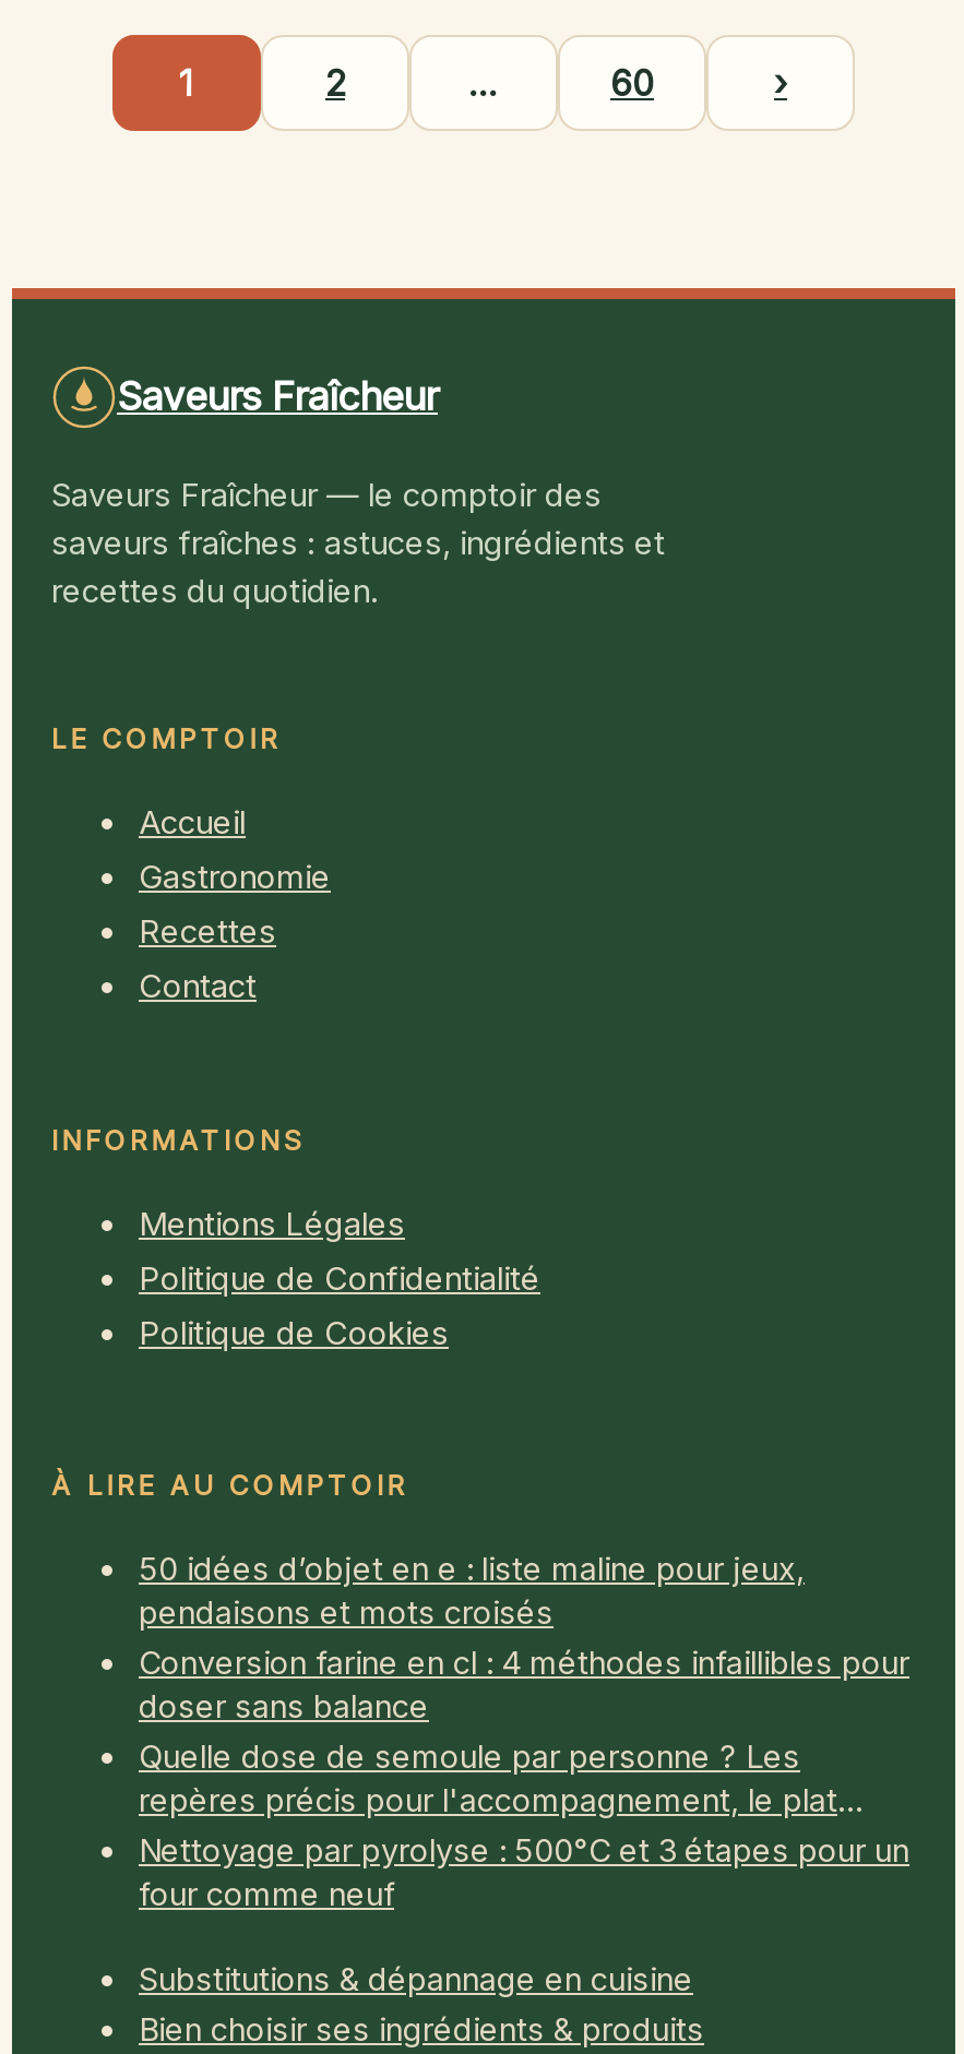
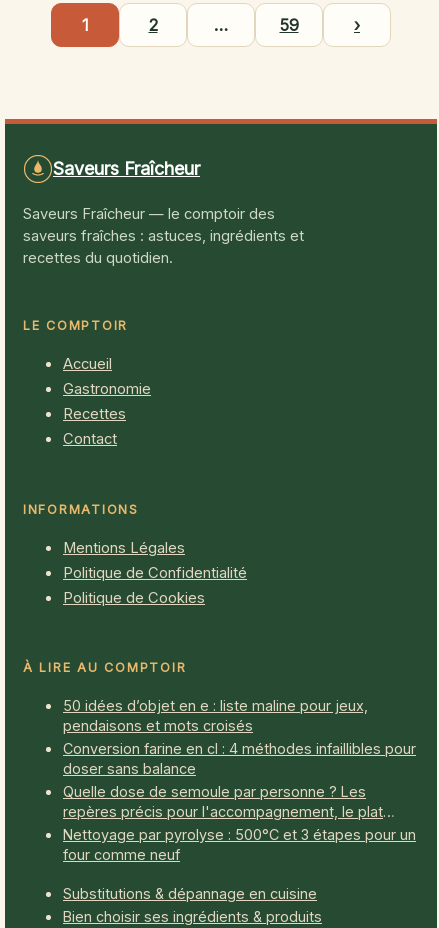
[610,61,654,104] 60 -> [279,15,298,35] 59

